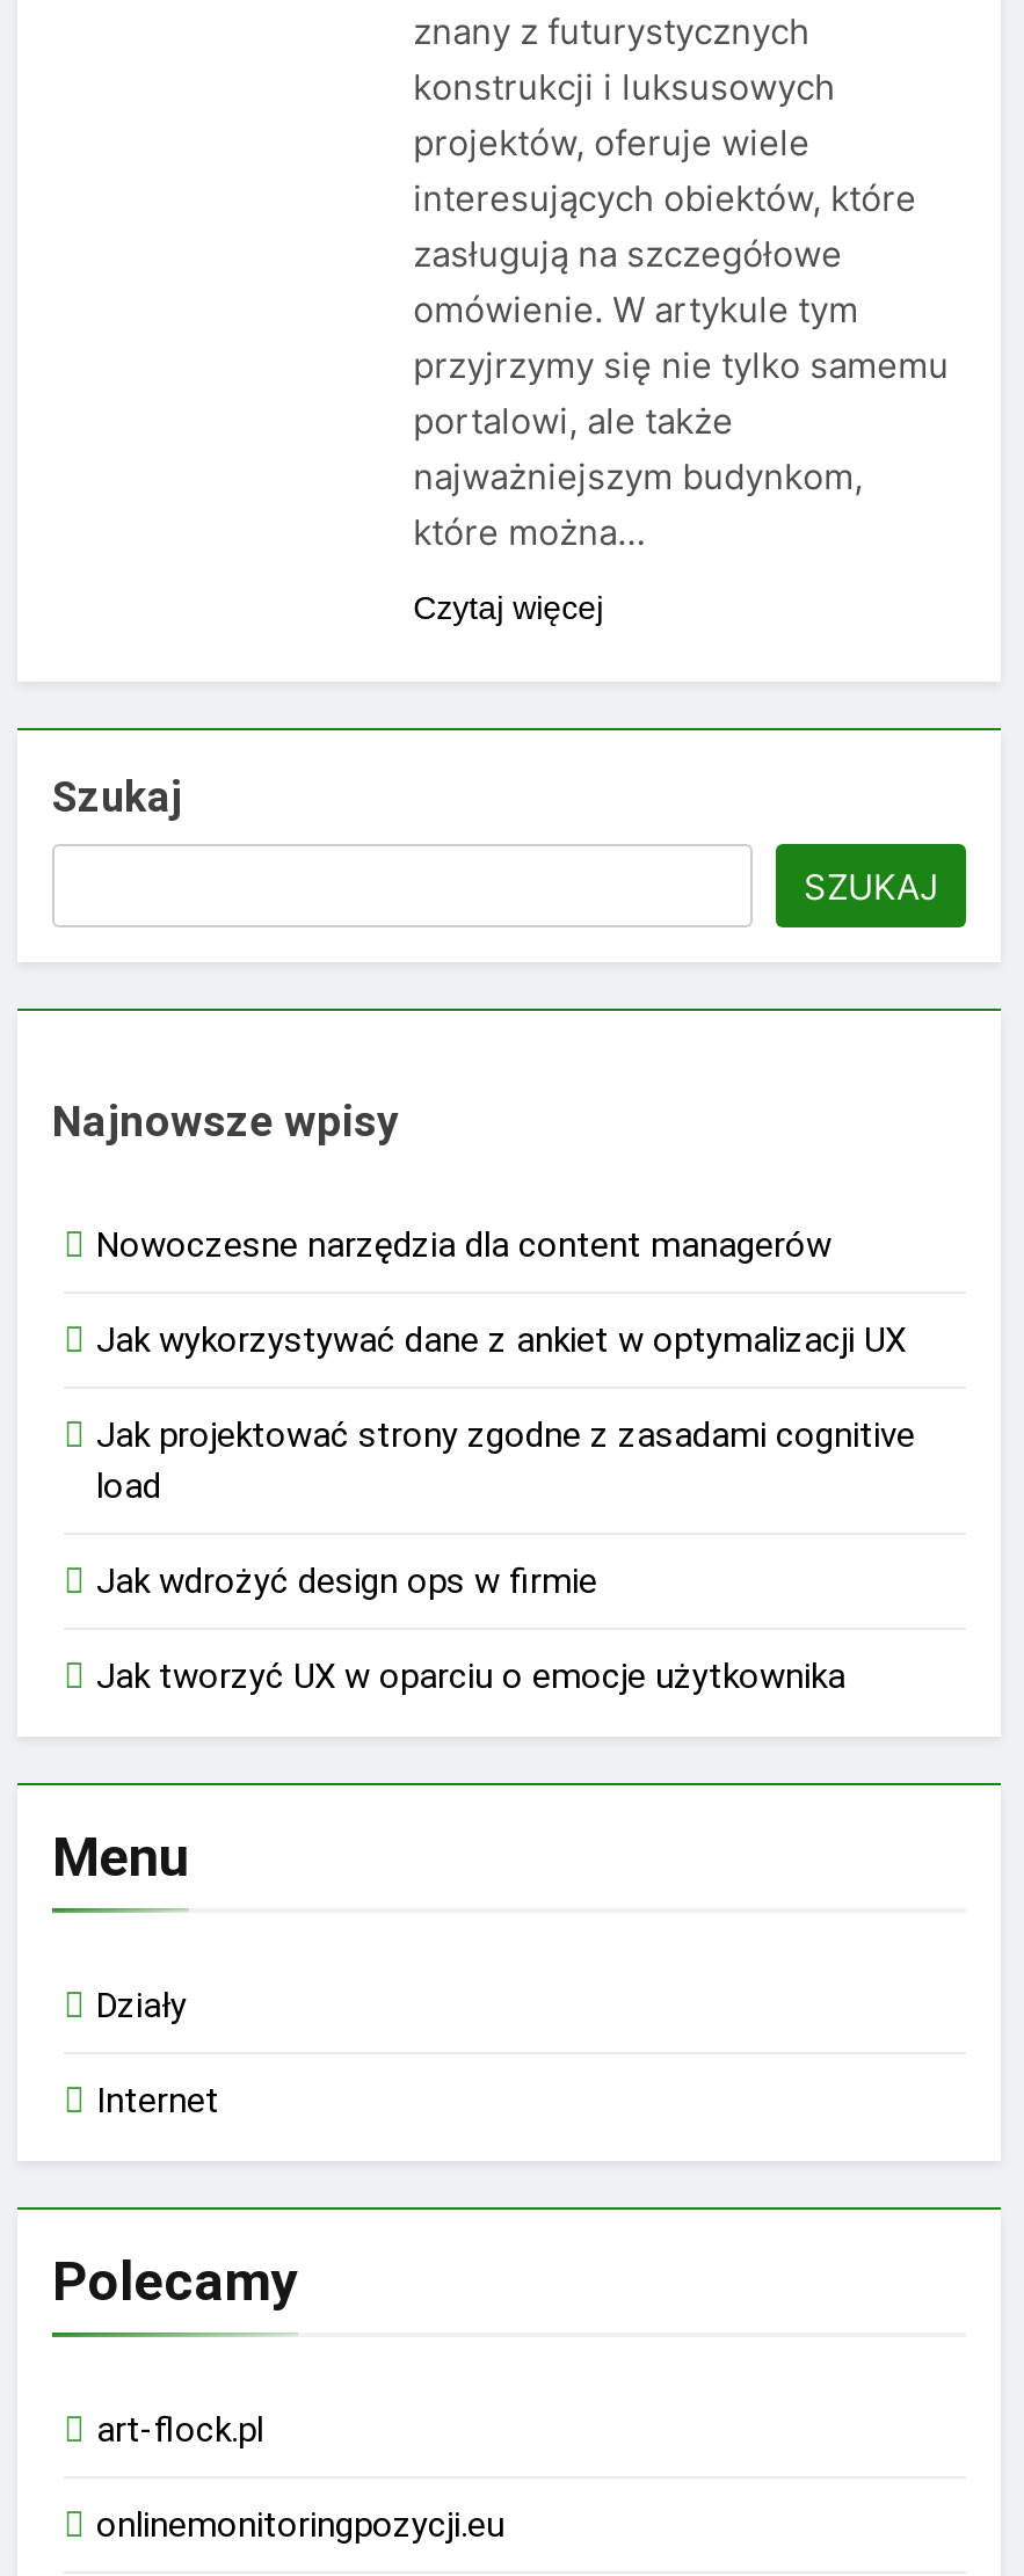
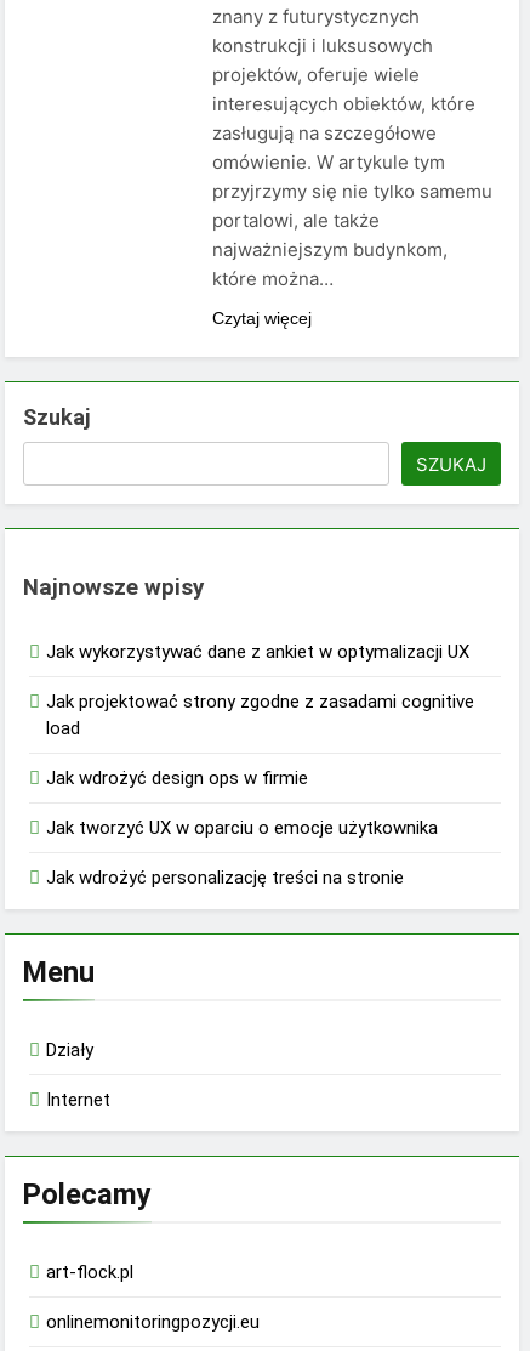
[96,1223,831,1265] Nowoczesne narzędzia dla content managerów -> none
moved [96,1318,915,1696] -> [46,640,474,838]: Jak wykorzystywać dane z ankiet w optymalizacji UX | Jak projektować strony zgodne z zasadami cognitive | load | Jak wdrożyć design ops w firmie | Jak tworzyć UX w oparciu o emocje użytkownika
none -> [46,866,404,888] Jak wdrożyć personalizację treści na stronie

